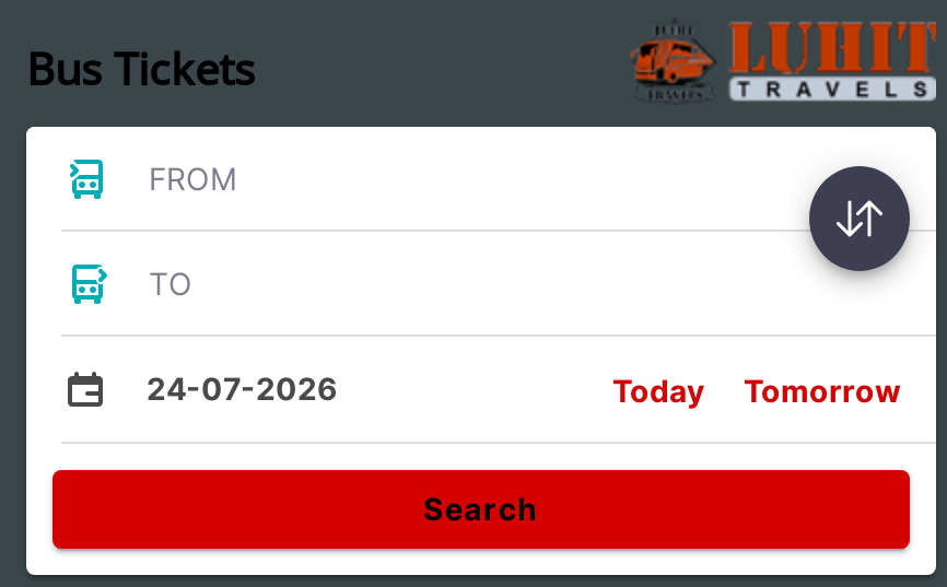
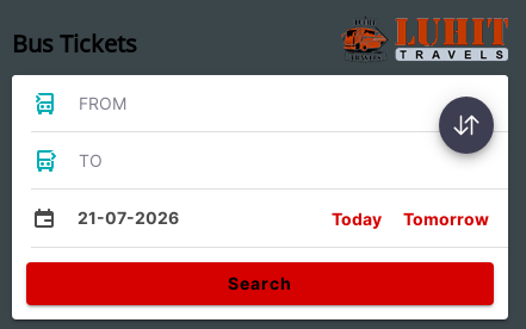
[147,369,337,407] 24-07-2026 -> [78,207,179,228] 21-07-2026

